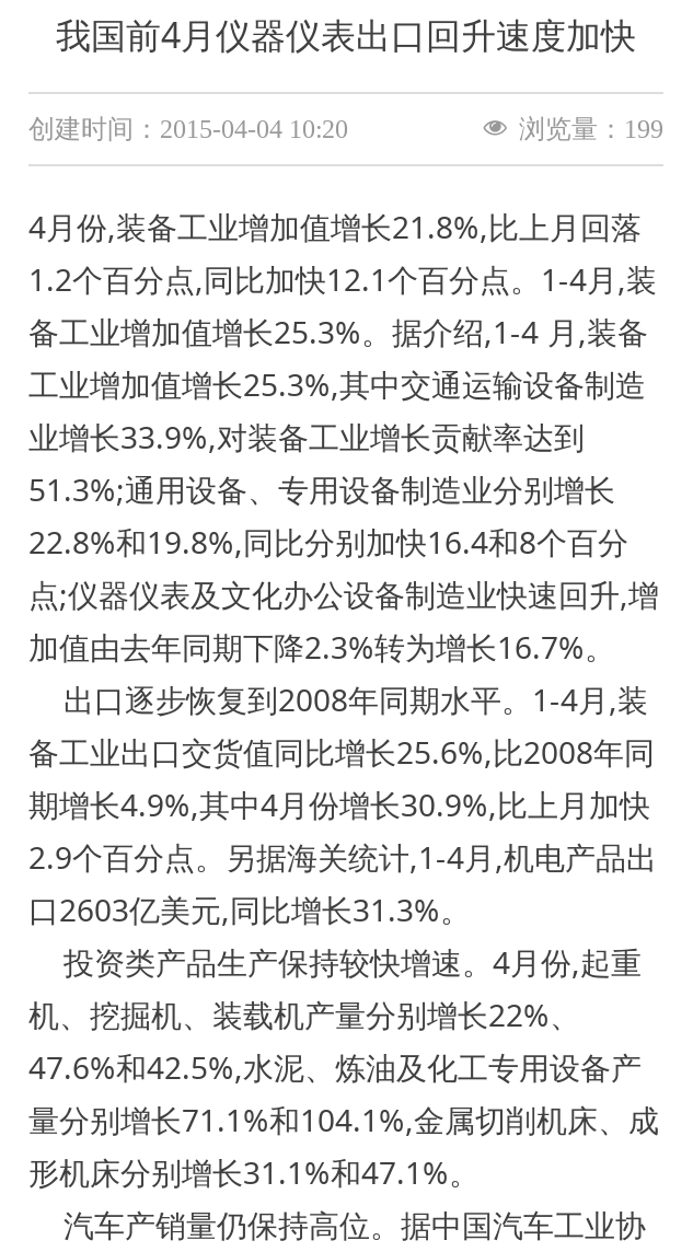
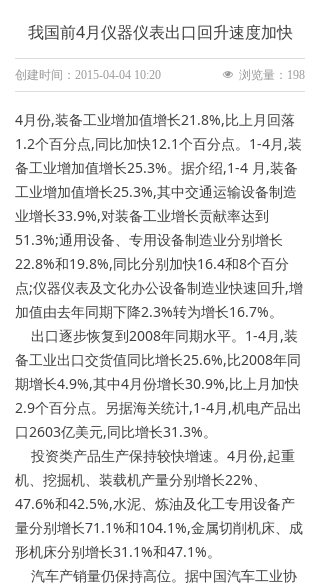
[482,114,663,144] 넶 浏览量：199 -> [222,68,305,82] 넶 浏览量：198

